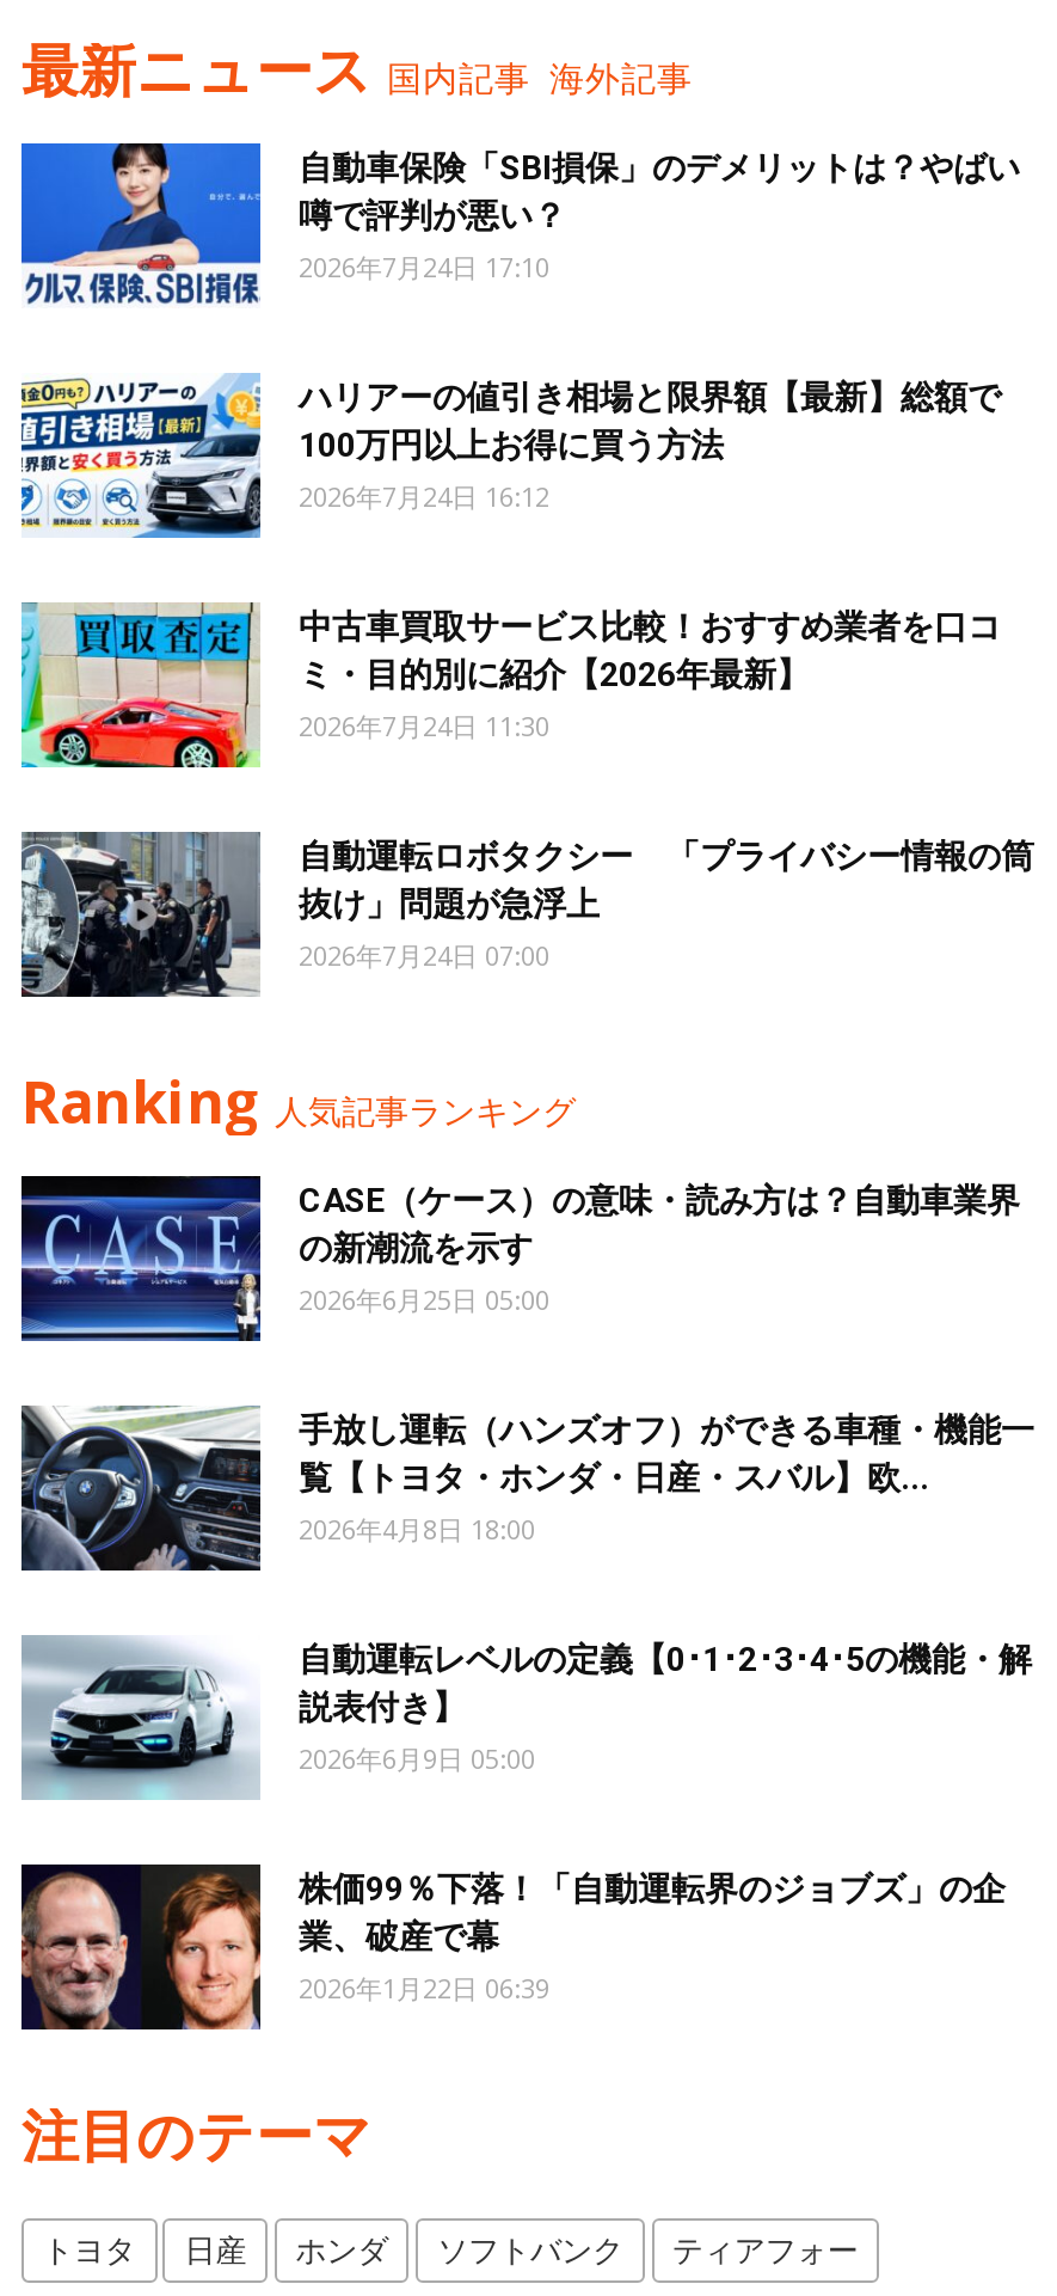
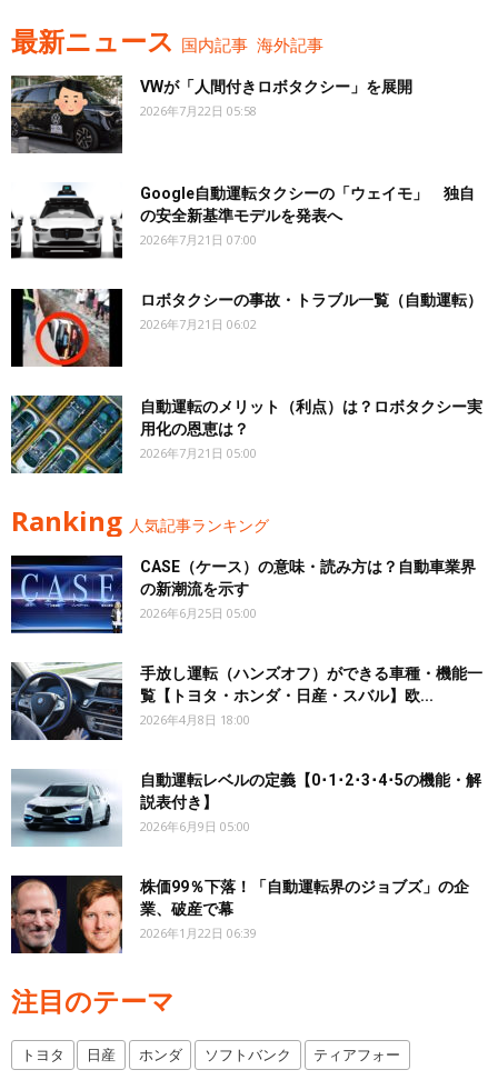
[19,141,1020,311] [image] | 自動車保険「SBI損保」のデメリットは？やばい | 噂で評判が悪い？ | 2026年7月24日 17:10 -> [10,74,412,154] [image] | VWが「人間付きロボタクシー」を展開 | 2026年7月22日 05:58
[19,371,1001,540] [image] | ハリアーの値引き相場と限界額【最新】総額で | 100万円以上お得に買う方法 | 2026年7月24日 16:12 -> [10,183,475,260] [image] | Google自動運転タクシーの「ウェイモ」 独自 | の安全新基準モデルを発表へ | 2026年7月21日 07:00
[19,602,1001,770] [image] | 中古車買取サービス比較！おすすめ業者を口コ | ミ・目的別に紹介【2026年最新】 | 2026年7月24日 11:30 -> [10,288,482,368] [image] | ロボタクシーの事故・トラブル一覧（自動運転） | 2026年7月21日 06:02
[21,829,1034,999] [image] | 自動運転ロボタクシー 「プライバシー情報の筒 | 抜け」問題が急浮上 | 2026年7月24日 07:00 -> [10,394,482,474] [image] | 自動運転のメリット（利点）は？ロボタクシー実 | 用化の恩恵は？ | 2026年7月21日 05:00

